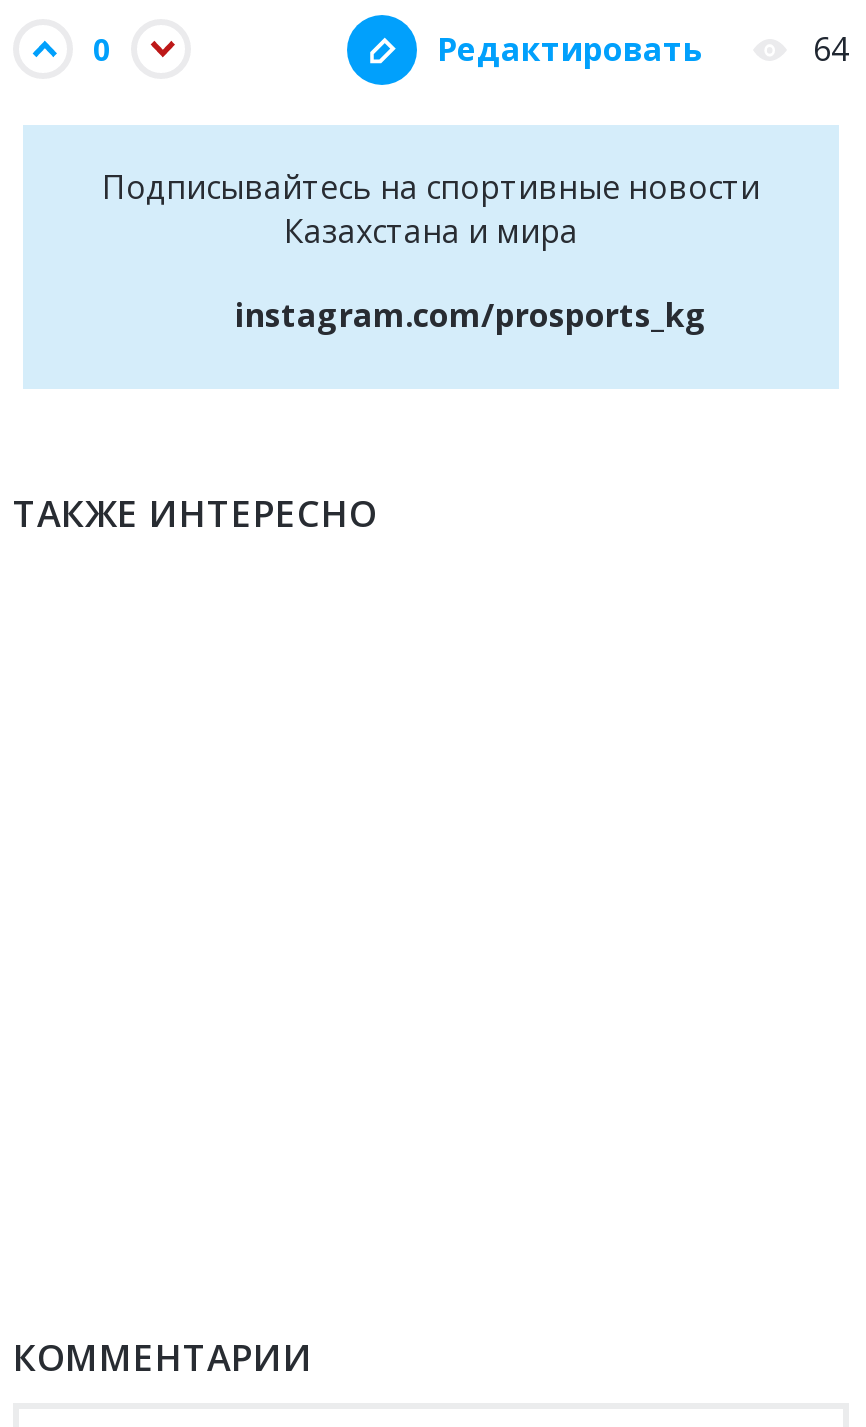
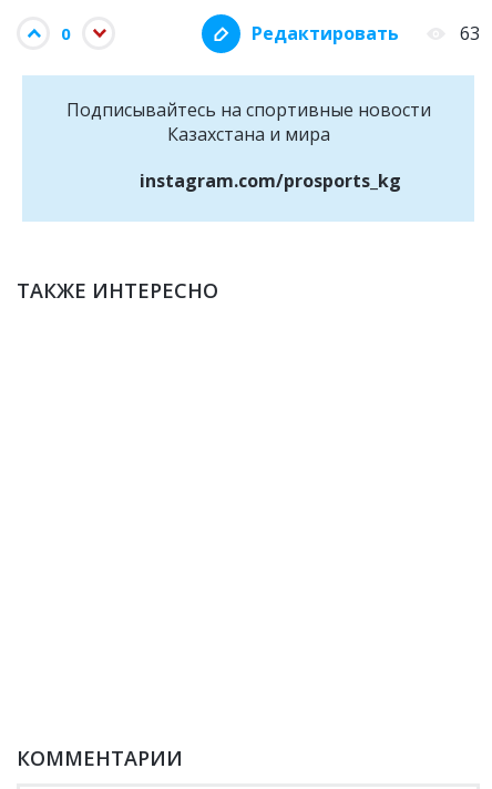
[813,27,849,71] 64 -> [460,21,480,46] 63

